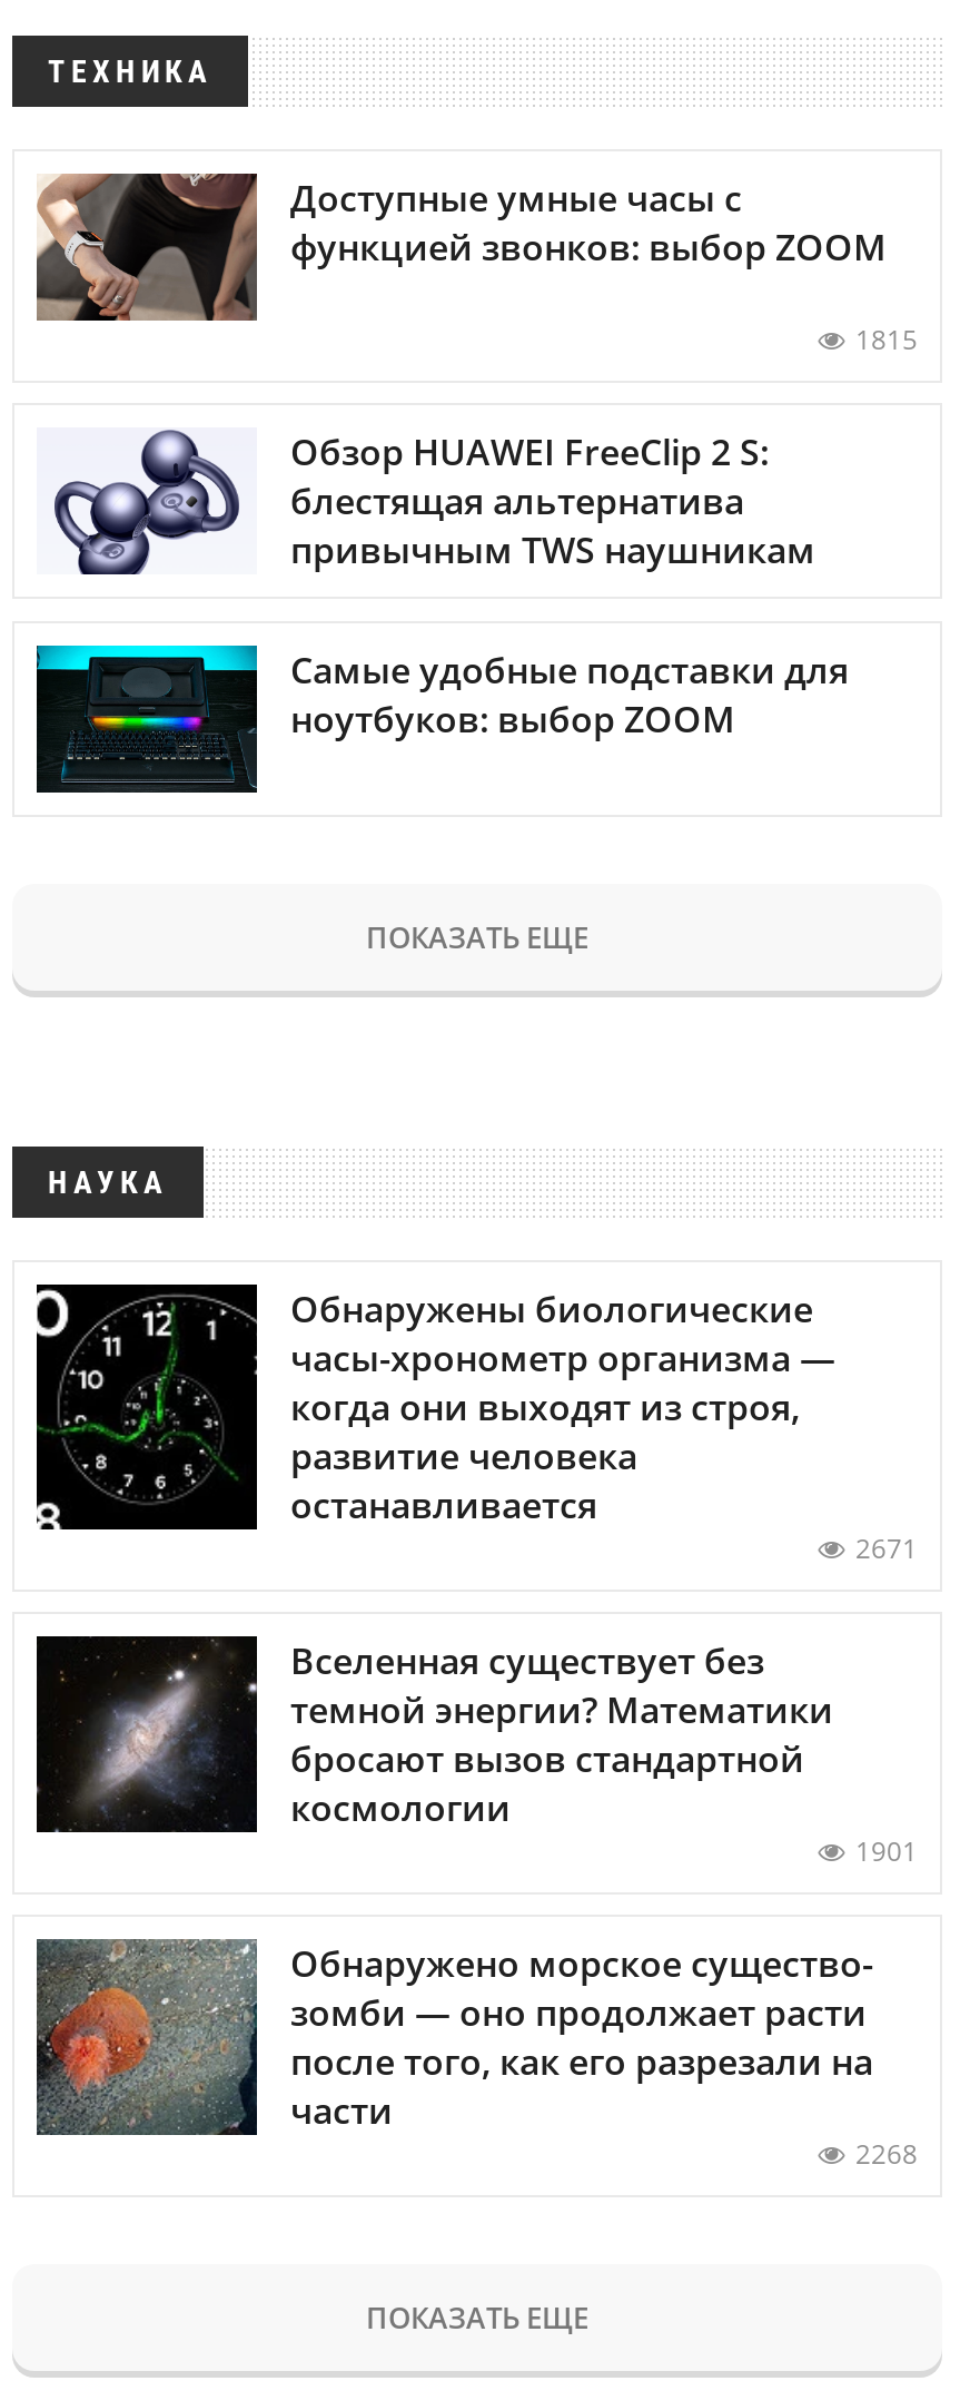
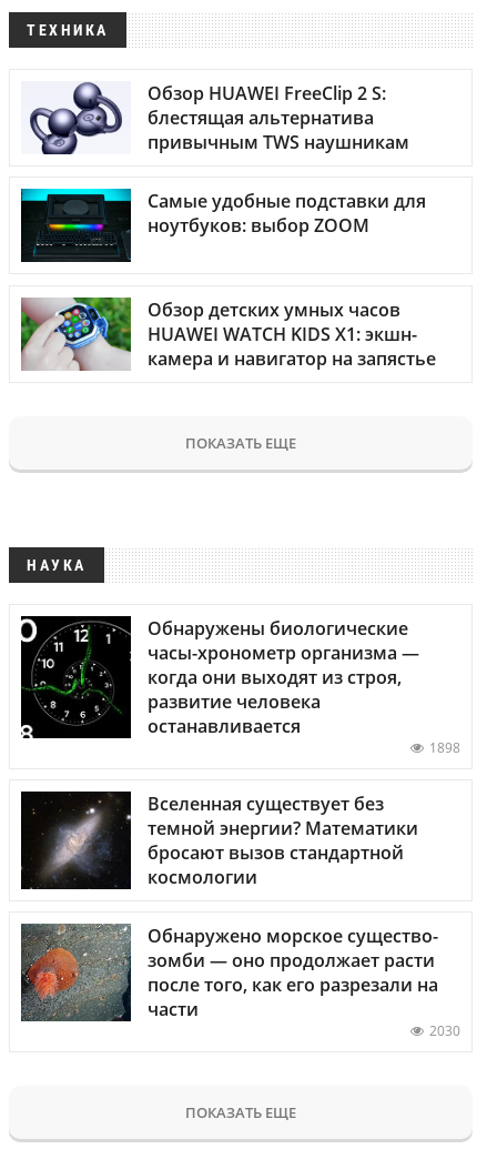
[34,171,918,359] [image] | Доступные умные часы с | функцией звонков: выбор ZOOM | 1815 -> none
moved [50,428,849,742] -> [28,81,426,238]: [image] | Обзор HUAWEI FreeClip 2 S: | блестящая альтернатива | привычным TWS наушникам | Самые удобные подставки для | ноутбуков: выбор ZOOM
none -> [20,296,436,372] [image] | Обзор детских умных часов | HUAWEI WATCH KIDS X1: экшн- | камера и навигатор на запястье
[855,1529,918,1567] 2671 -> [429,738,460,757] 1898
[855,1832,918,1870] 1901 -> none
[855,2135,918,2173] 2268 -> [429,1021,460,1040] 2030

